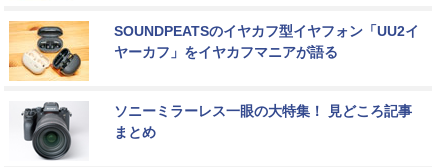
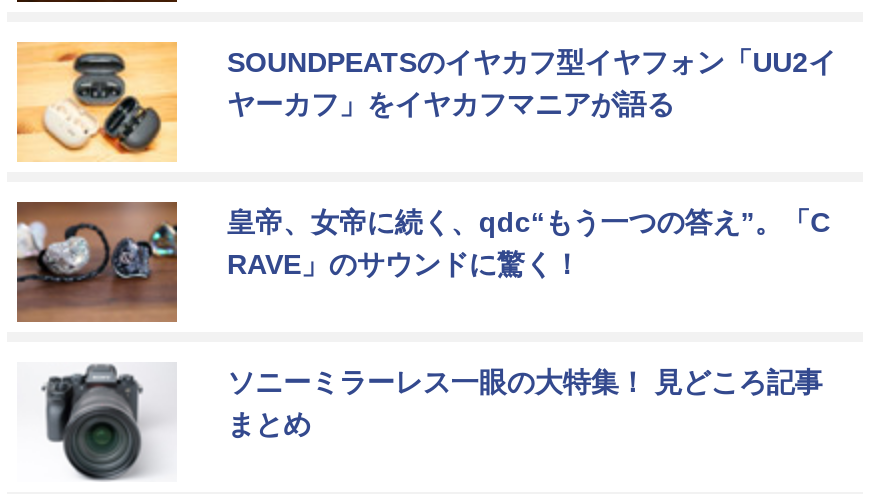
none -> [15,200,830,324] [image] | 皇帝、女帝に続く、qdc“もう一つの答え”。「C | RAVE」のサウンドに驚く！

